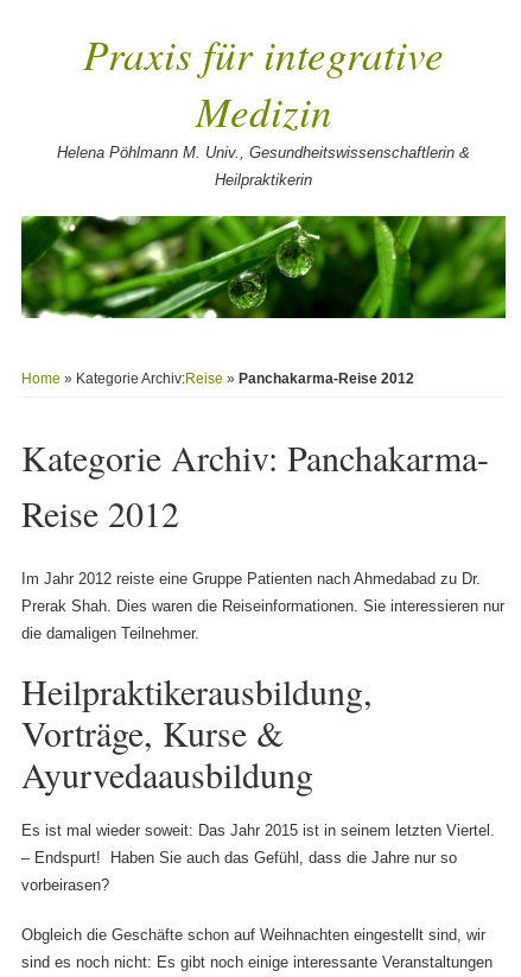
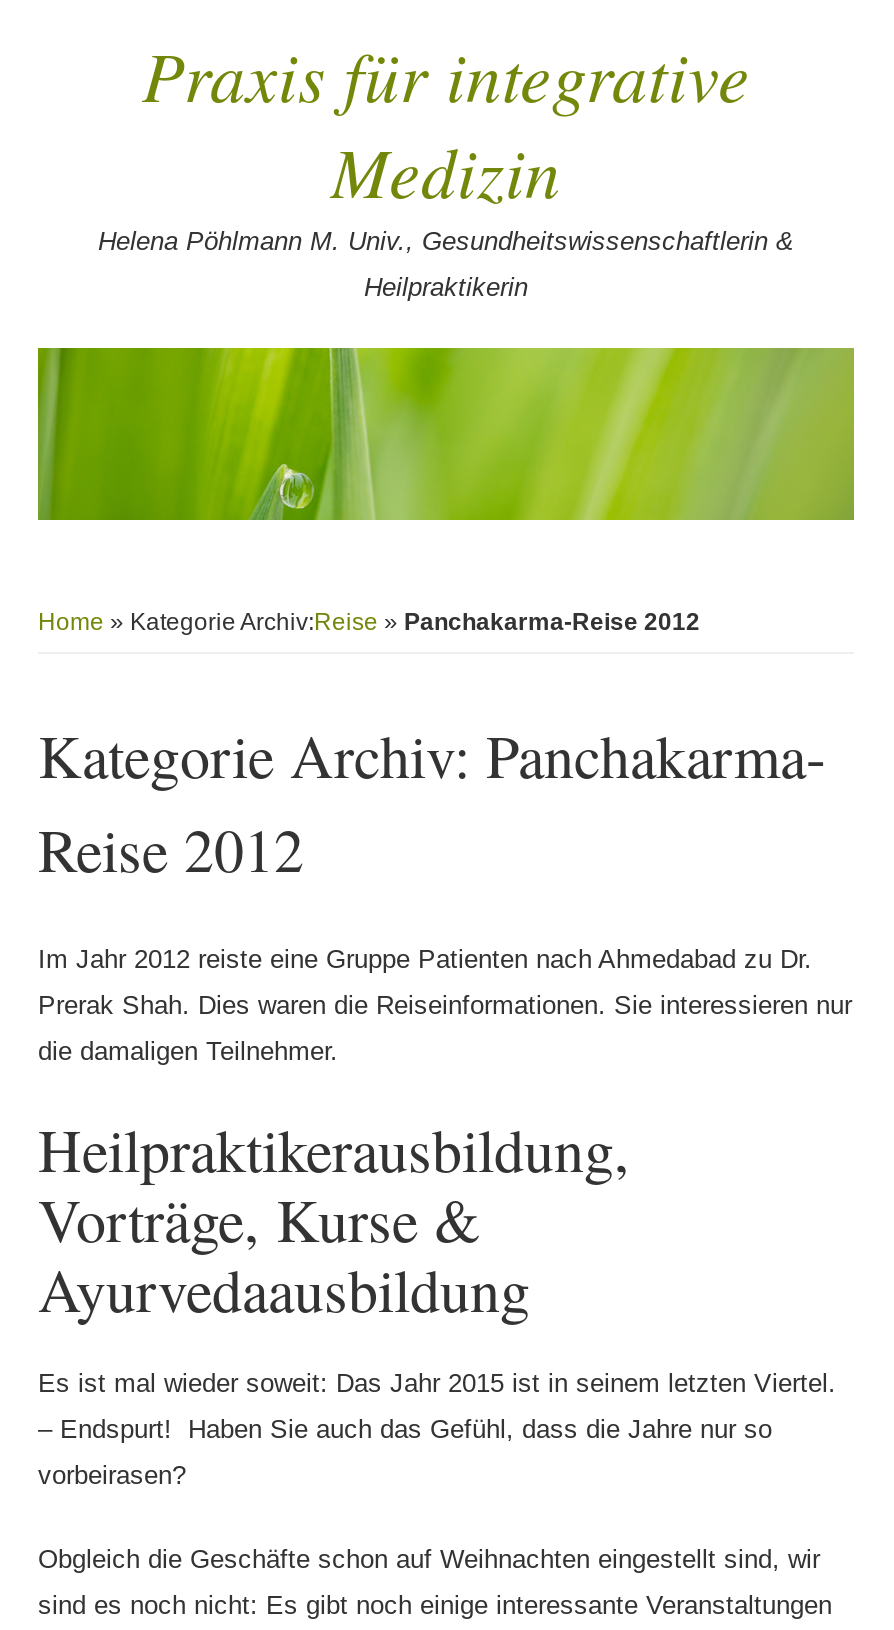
[20,215,507,319] [image] -> [36,346,856,522] [image]

